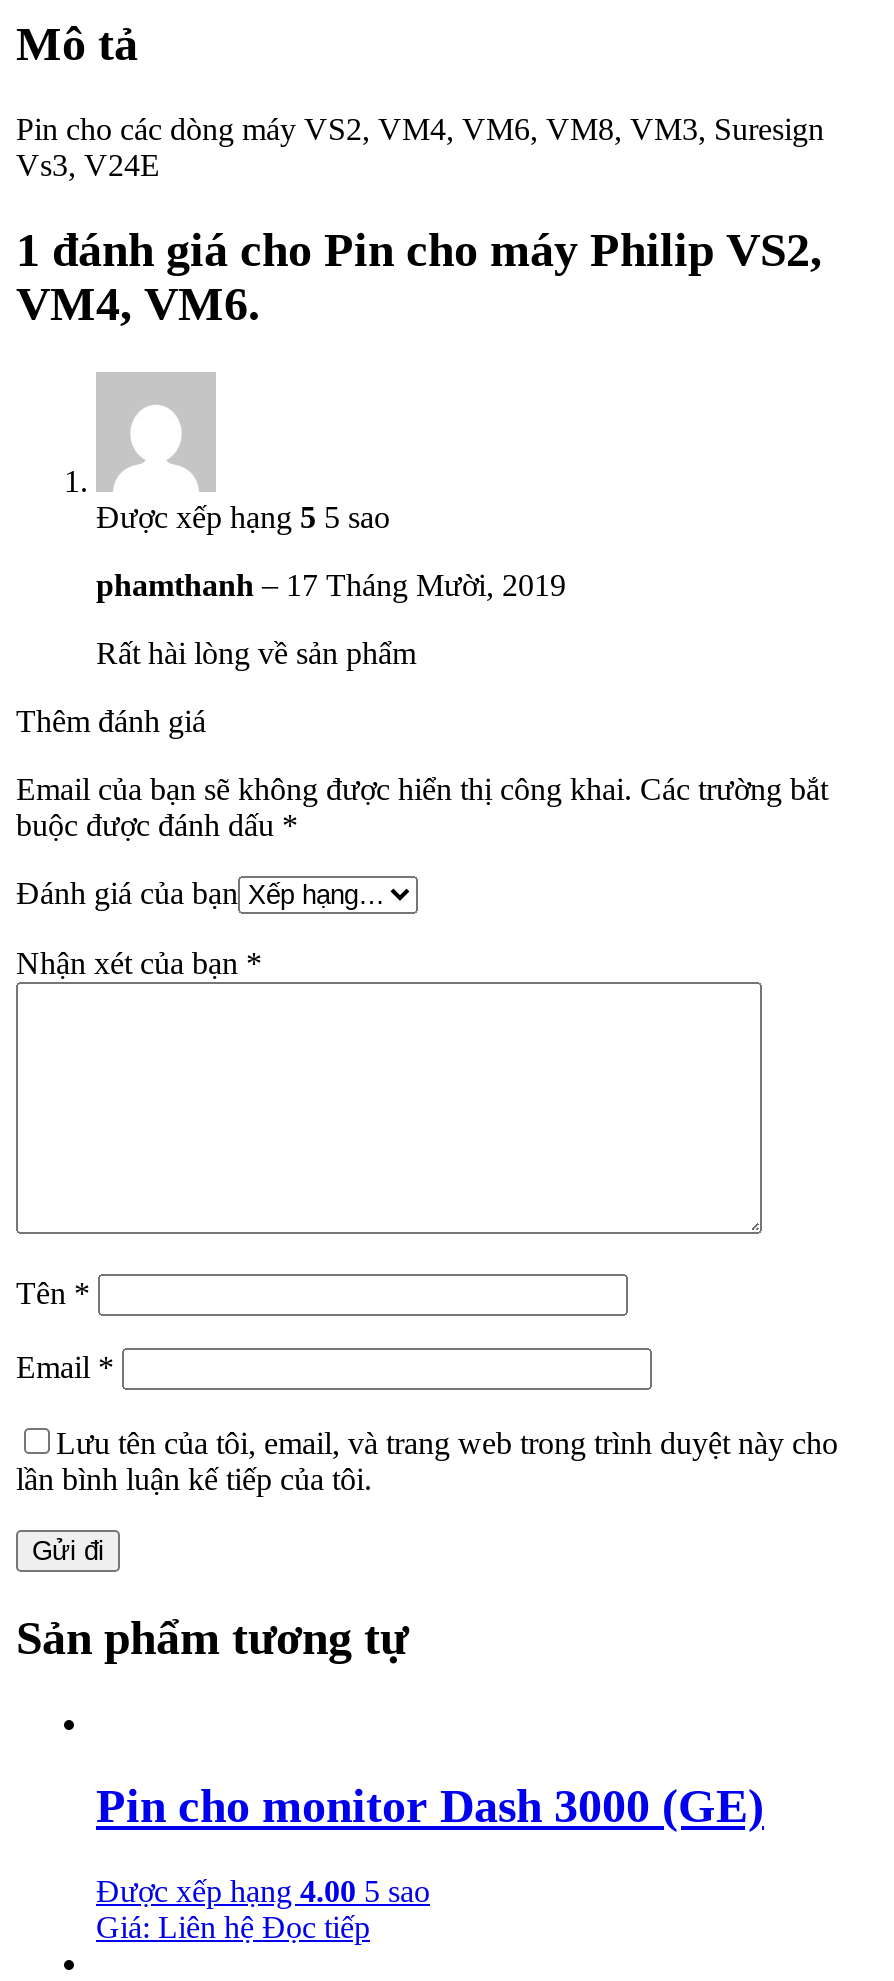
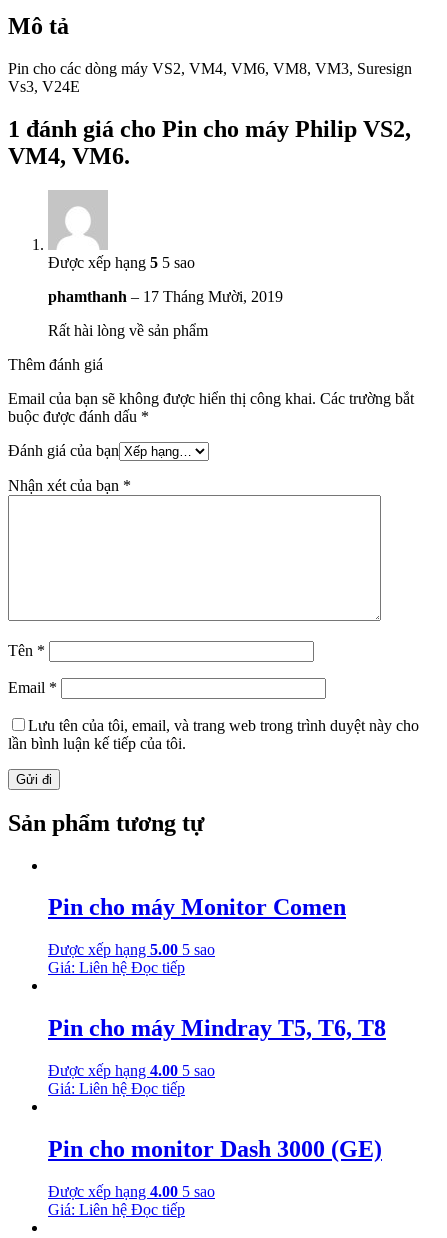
none -> [48,894,386,1097] Pin cho máy Monitor Comen | Được xếp hạng 5.00 5 sao | Giá: Liên hệ Đọc tiếp | Pin cho máy Mindray T5, T6, T8 | Được xếp hạng 4.00 5 sao | Giá: Liên hệ Đọc tiếp

